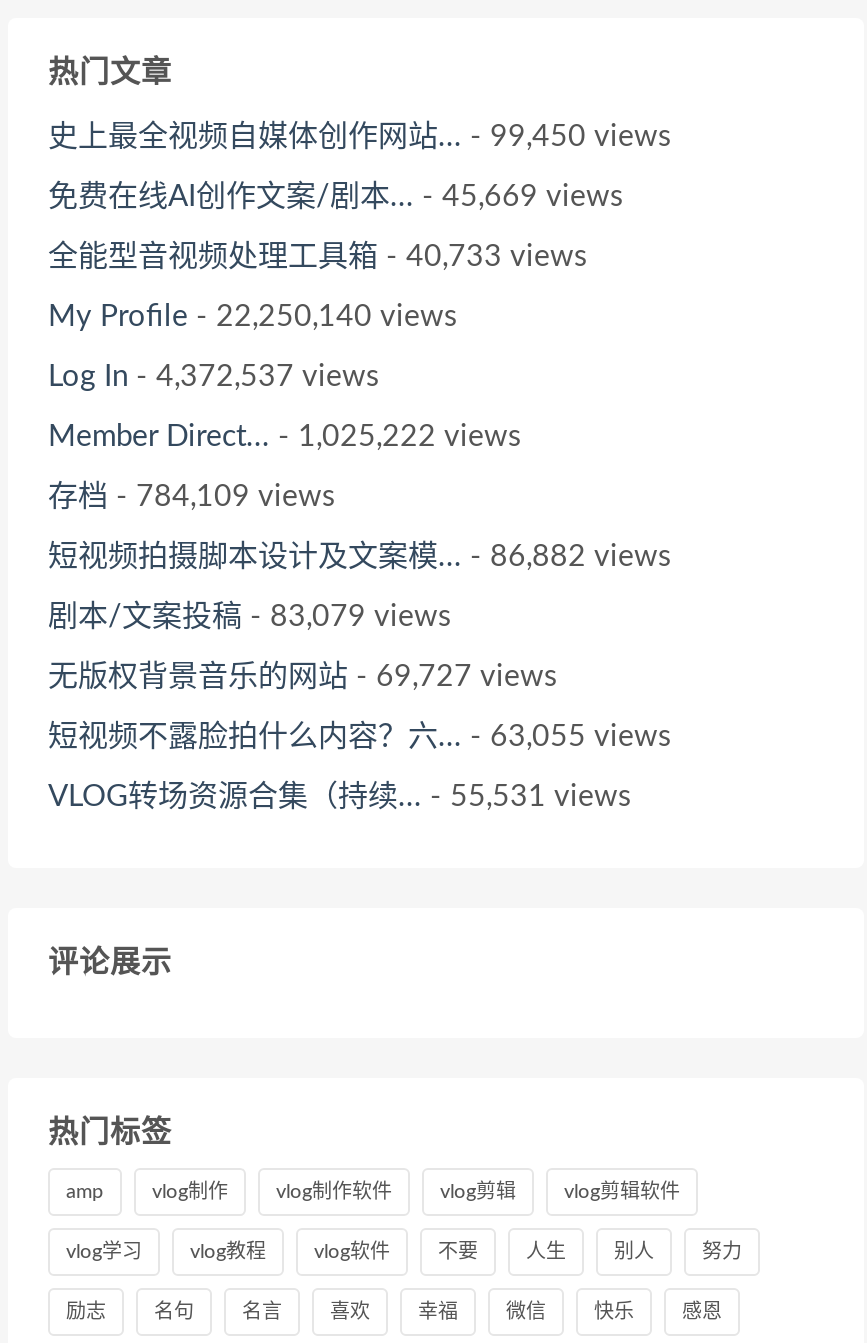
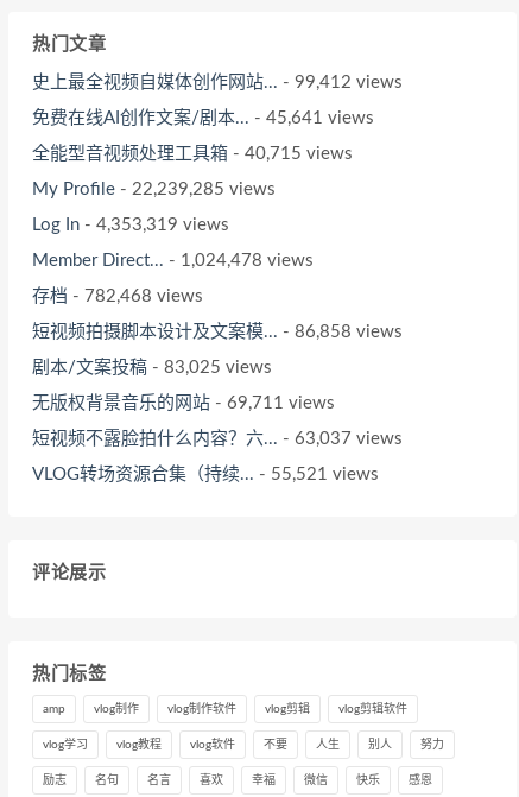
[48,122,672,152] 史上最全视频自媒体创作网站... - 99,450 views -> [32,74,403,91] 史上最全视频自媒体创作网站... - 99,412 views
[48,182,624,212] 免费在线AI创作文案/剧本... - 45,669 views -> [32,109,374,127] 免费在线AI创作文案/剧本... - 45,641 views
[48,242,588,272] 全能型音视频处理工具箱- 40,733 views -> [32,145,353,163] 全能型音视频处理工具箱- 40,715 views
[48,302,458,332] My Profile - 22,250,140 views -> [32,181,276,198] My Profile - 22,239,285 views
[48,362,380,392] Log In - 4,372,537 views -> [32,216,229,234] Log In - 4,353,319 views
[48,422,522,452] Member Direct... - 1,025,222 views -> [32,252,314,270] Member Direct... - 1,024,478 views
[48,482,336,512] 存档- 784,109 views -> [32,287,203,305] 存档- 782,468 views
[48,542,672,572] 短视频拍摄脚本设计及文案模... - 86,882 views -> [32,323,403,341] 短视频拍摄脚本设计及文案模... - 86,858 views
[48,602,452,632] 剧本/文案投稿- 83,079 views -> [32,359,272,377] 剧本/文案投稿- 83,025 views
[48,662,558,692] 无版权背景音乐的网站- 69,727 views -> [32,394,335,412] 无版权背景音乐的网站- 69,711 views
[48,722,672,752] 短视频不露脸拍什么内容？六... - 63,055 views -> [32,430,403,448] 短视频不露脸拍什么内容？六... - 63,037 views
[48,782,632,812] VLOG转场资源合集（持续... - 55,531 views -> [32,466,379,483] VLOG转场资源合集（持续... - 55,521 views

